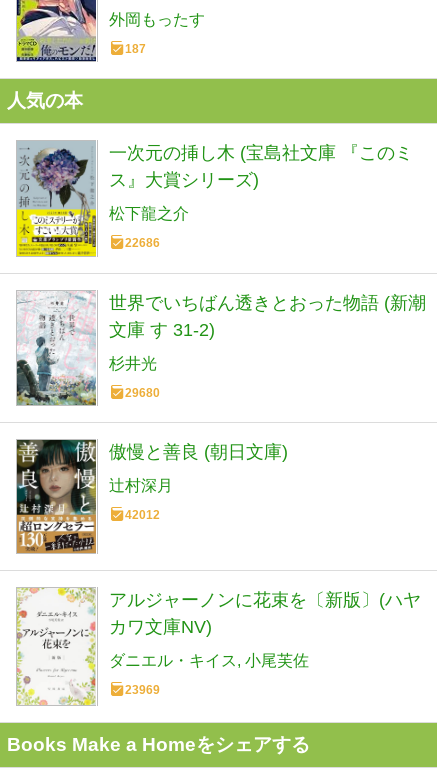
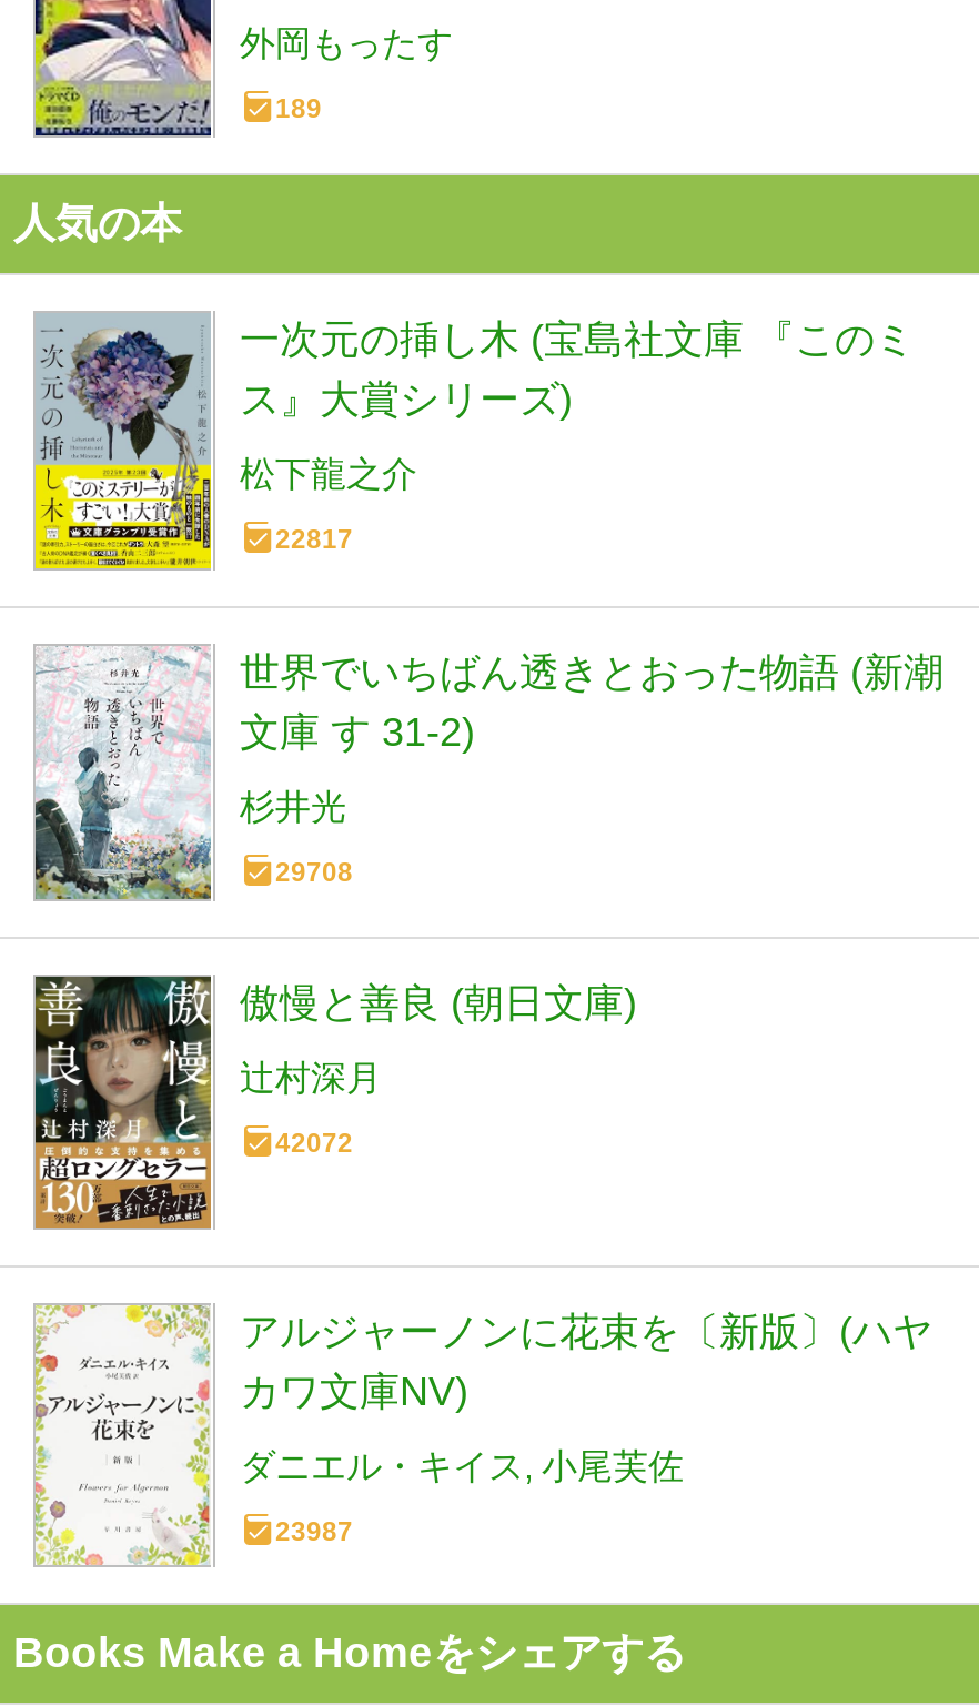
[125,42,146,56] 187 -> [275,93,322,124] 189
[125,236,160,250] 22686 -> [275,524,353,555] 22817
[125,386,160,400] 29680 -> [275,858,353,889] 29708
[125,508,160,522] 42012 -> [275,1128,353,1159] 42072
[125,683,160,697] 23969 -> [275,1516,353,1547] 23987

